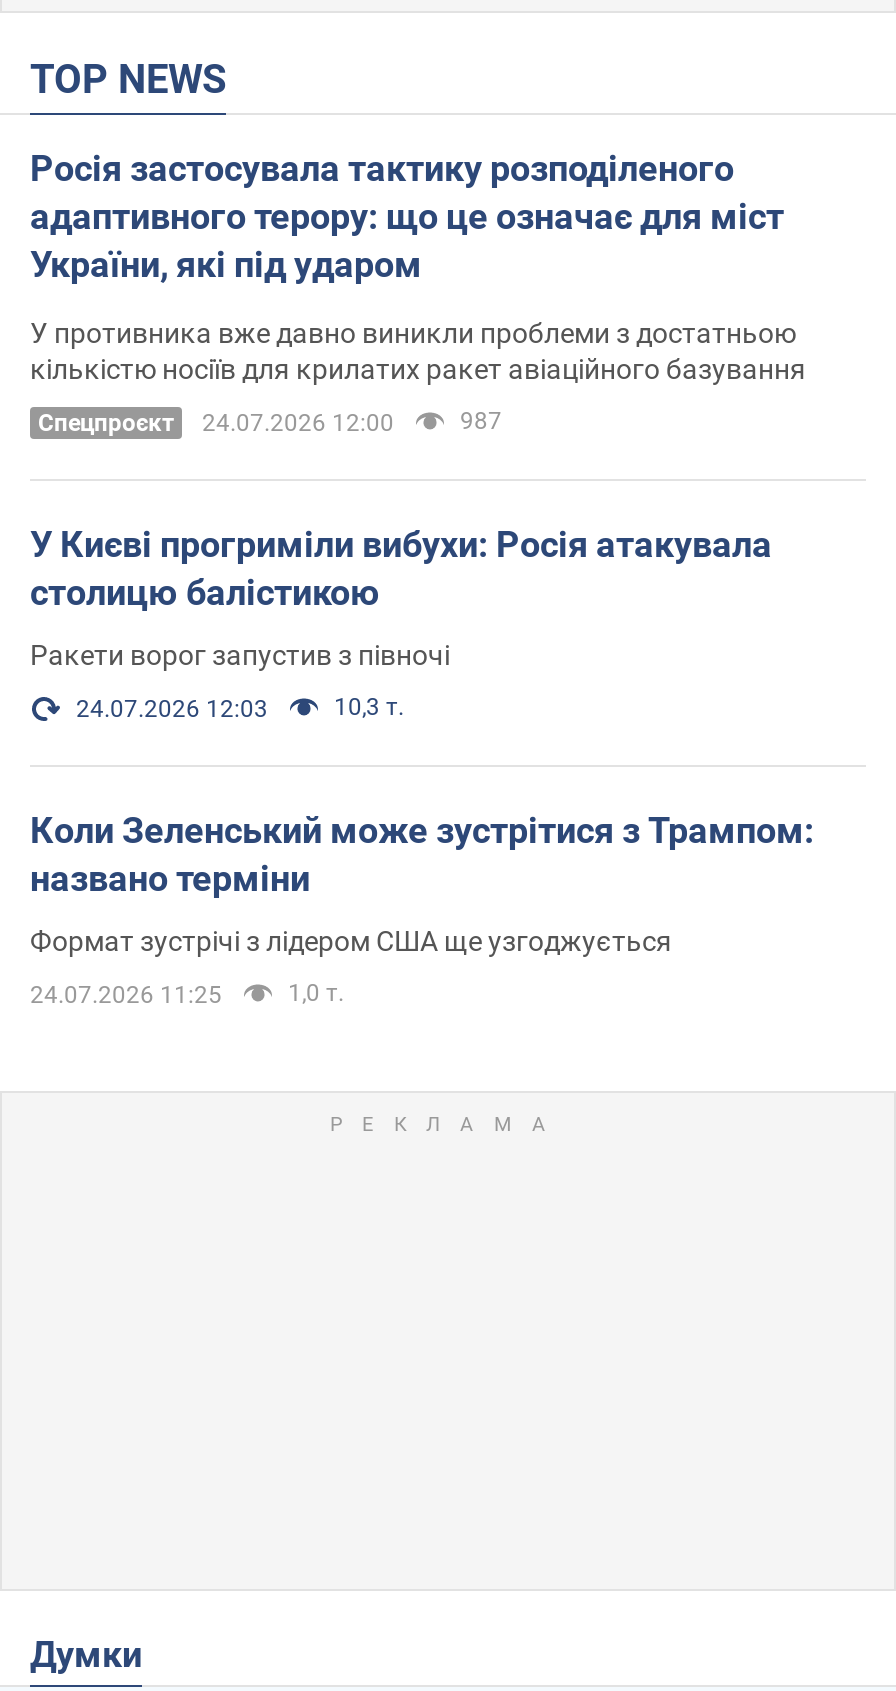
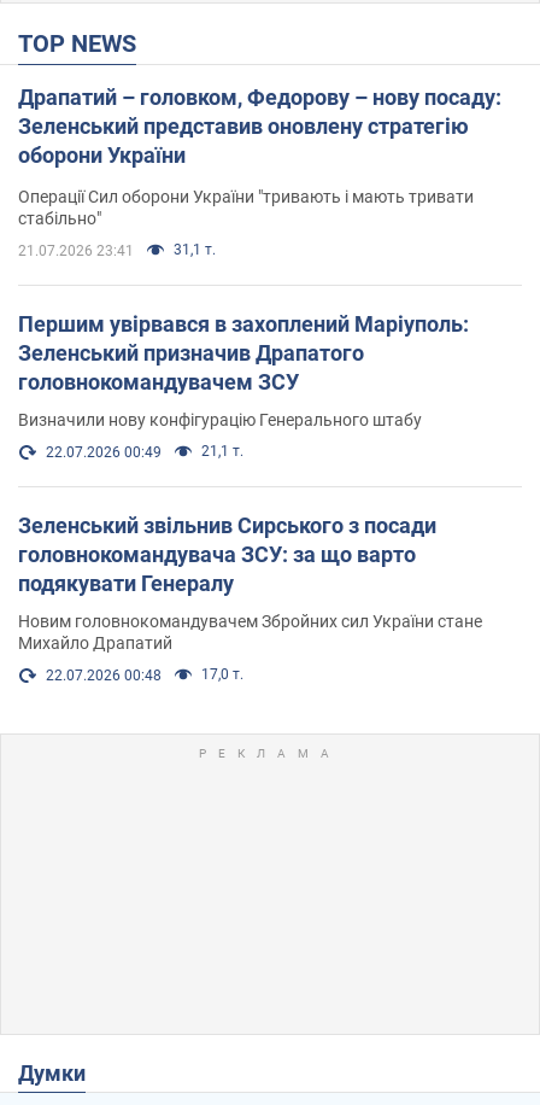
[30,146,784,284] Росія застосувала тактику розподіленого | адаптивного терору: що це означає для міст | України, які під ударом -> [18,84,501,167] Драпатий – головком, Федорову – нову посаду: | Зеленський представив оновлену стратегію | оборони України
[30,316,806,384] У противника вже давно виникли проблеми з достатньою | кількістю носіїв для крилатих ракет авіаційного базування -> [18,187,474,228] Операції Сил оборони України "тривають і мають тривати | стабільно"
[38,406,502,436] Cпецпроєкт | 24.07.2026 12:00 | 987 -> [18,241,216,259] 21.07.2026 23:41 | 31,1 т.
[30,522,772,612] У Києві прогриміли вибухи: Росія атакувала | столицю балістикою -> [18,311,469,394] Першим увірвався в захоплений Маріуполь: | Зеленський призначив Драпатого | головнокомандувачем ЗСУ
[30,638,450,670] Ракети ворог запустив з півночі -> [18,410,422,429] Визначили нову конфігурацію Генерального штабу
[76,692,404,722] 24.07.2026 12:03 | 10,3 т. -> [46,442,243,460] 22.07.2026 00:49 | 21,1 т.
[30,808,814,898] Коли Зеленський може зустрітися з Трампом: | названо терміни -> [18,512,436,596] Зеленський звільнив Сирського з посади | головнокомандувача ЗСУ: за що варто | подякувати Генералу
[30,924,672,956] Формат зустрічі з лідером США ще узгоджується -> [18,611,482,652] Новим головнокомандувачем Збройних сил України стане | Михайло Драпатий
[30,978,344,1008] 24.07.2026 11:25 | 1,0 т. -> [46,666,243,684] 22.07.2026 00:48 | 17,0 т.

